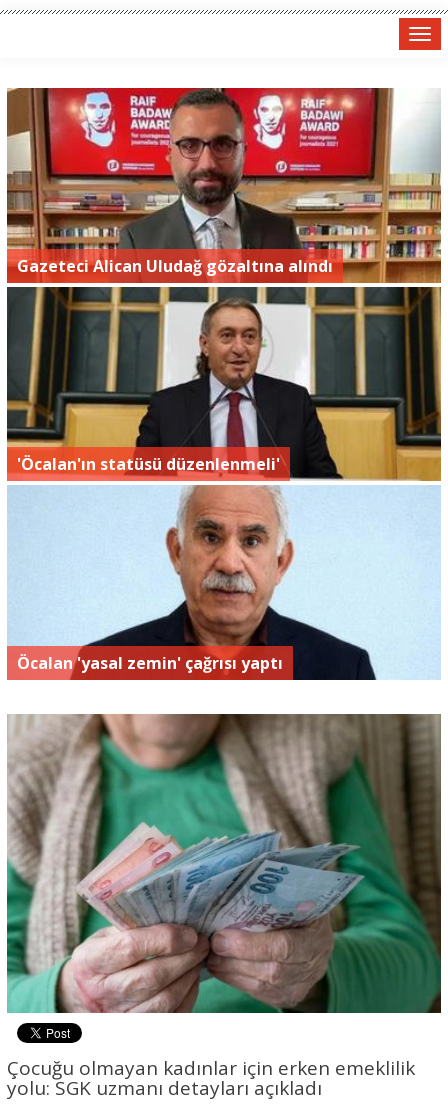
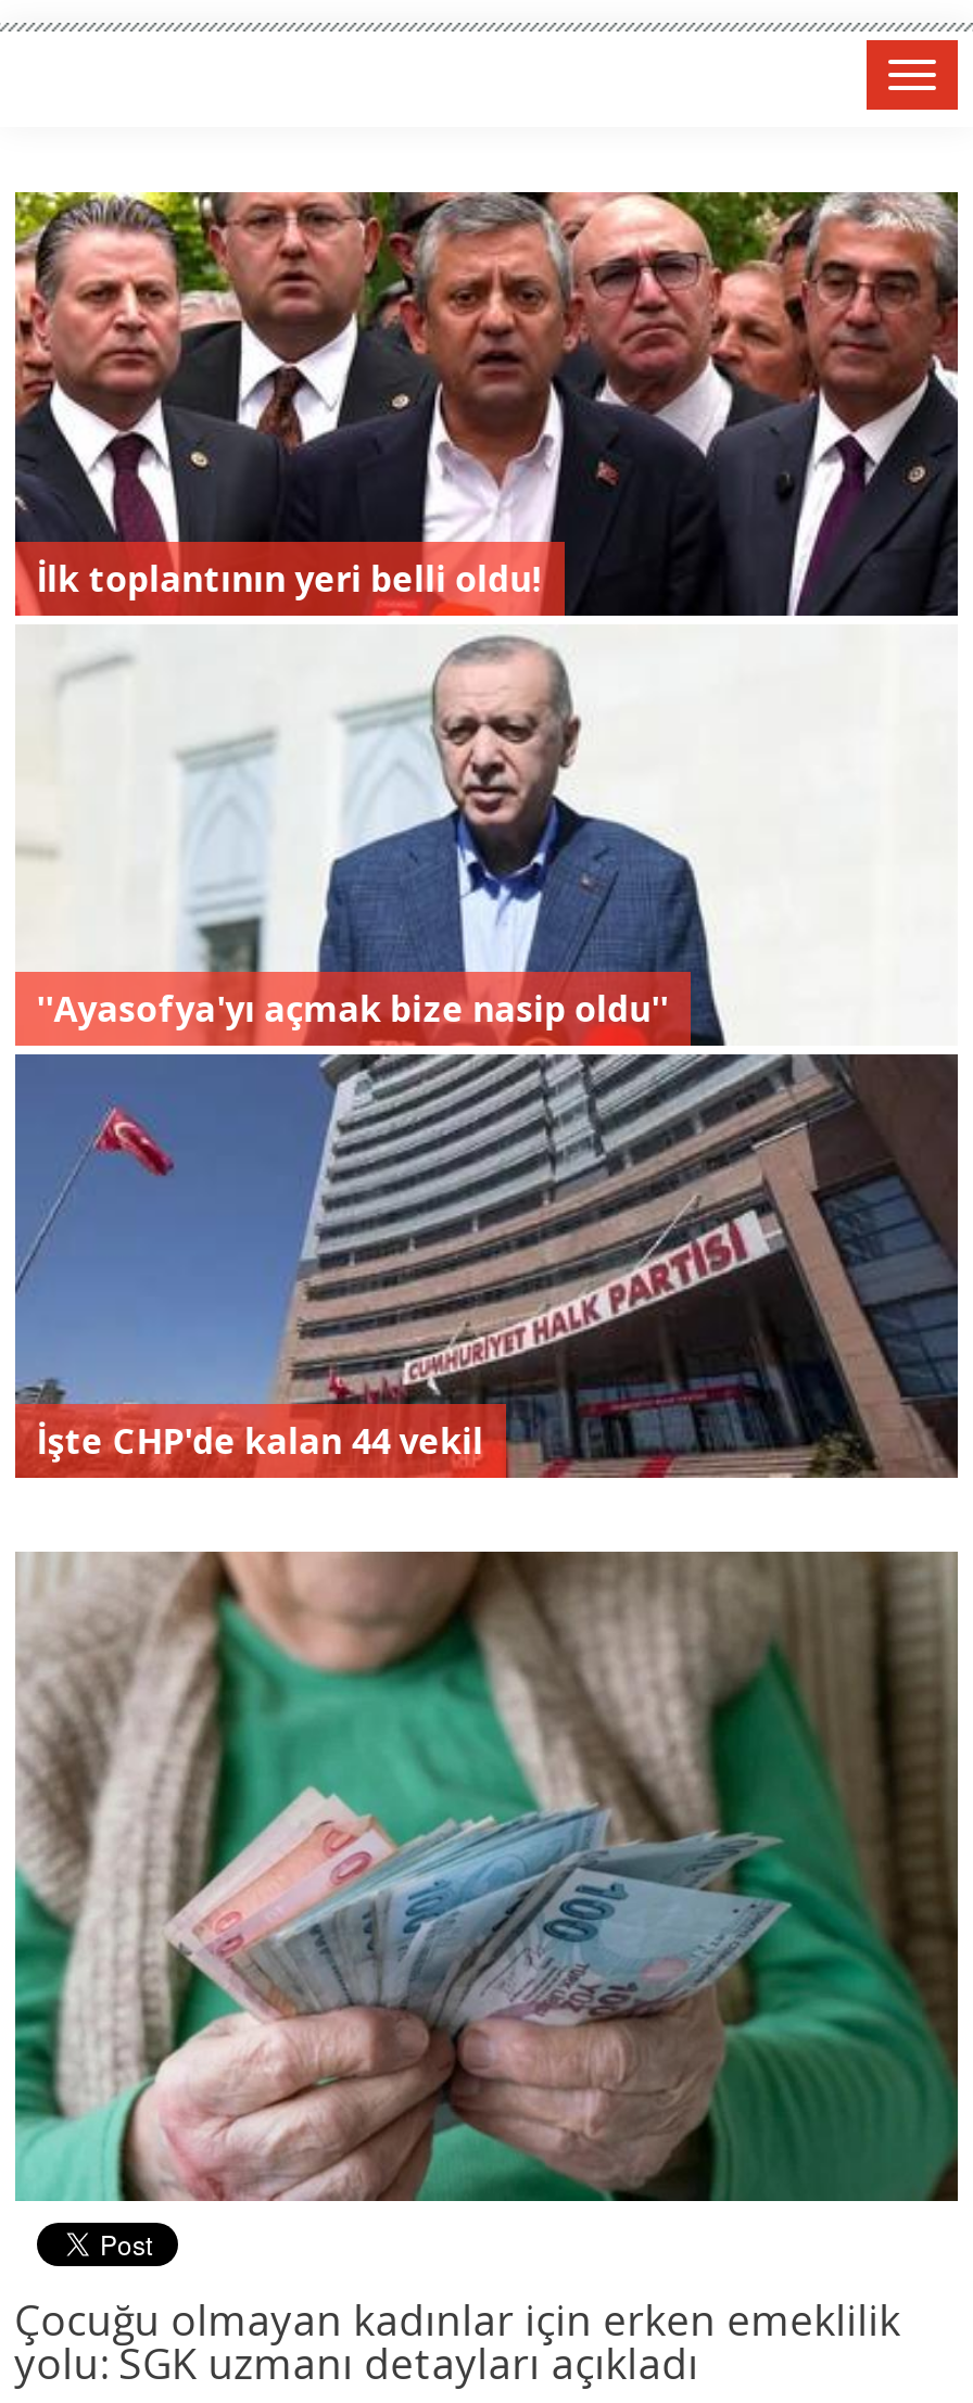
[6,87,442,681] [image] | Gazeteci Alican Uludağ gözaltına alındı -> [13,190,960,1480] [image] | İlk toplantının yeri belli oldu!
[17,453,280,475] 'Öcalan'ın statüsü düzenlenmeli' -> [36,986,668,1033] ''Ayasofya'yı açmak bize nasip oldu''
[17,652,283,674] Öcalan 'yasal zemin' çağrısı yaptı -> [36,1417,484,1465] İşte CHP'de kalan 44 vekil

